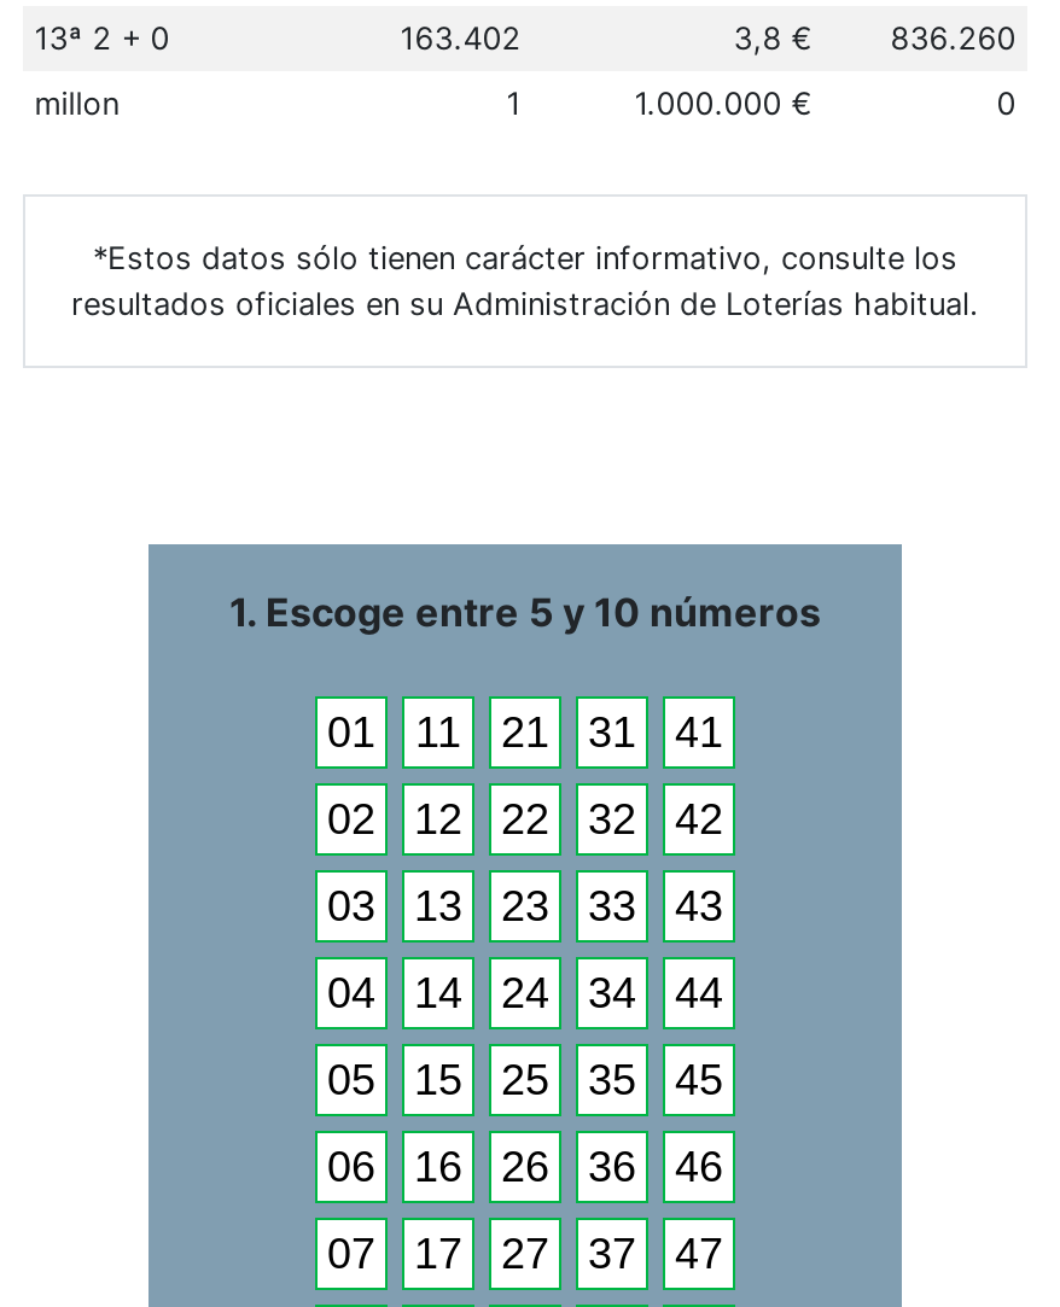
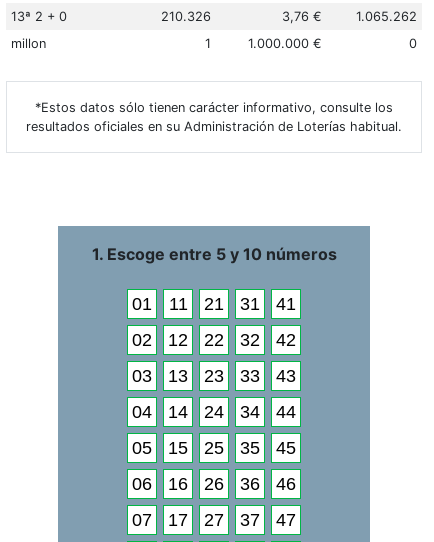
[400,21,521,57] 163.402 -> [161,9,211,24] 210.326
[733,21,813,57] 3,8 € -> [282,9,322,24] 3,76 €
[890,21,1016,57] 836.260 -> [356,9,417,24] 1.065.262

